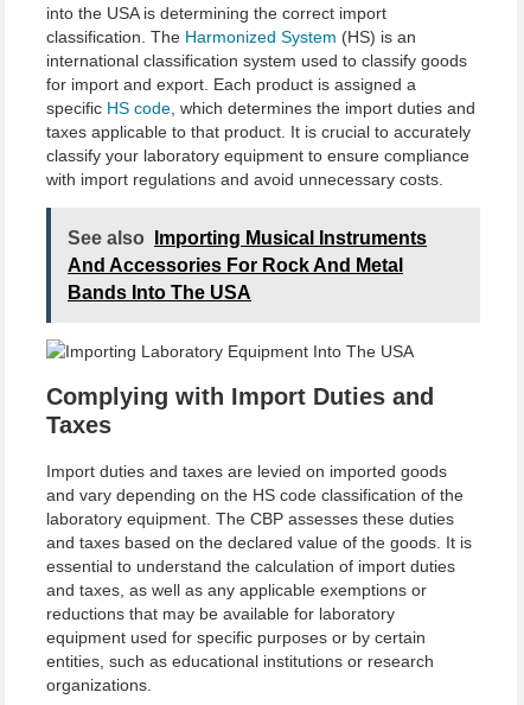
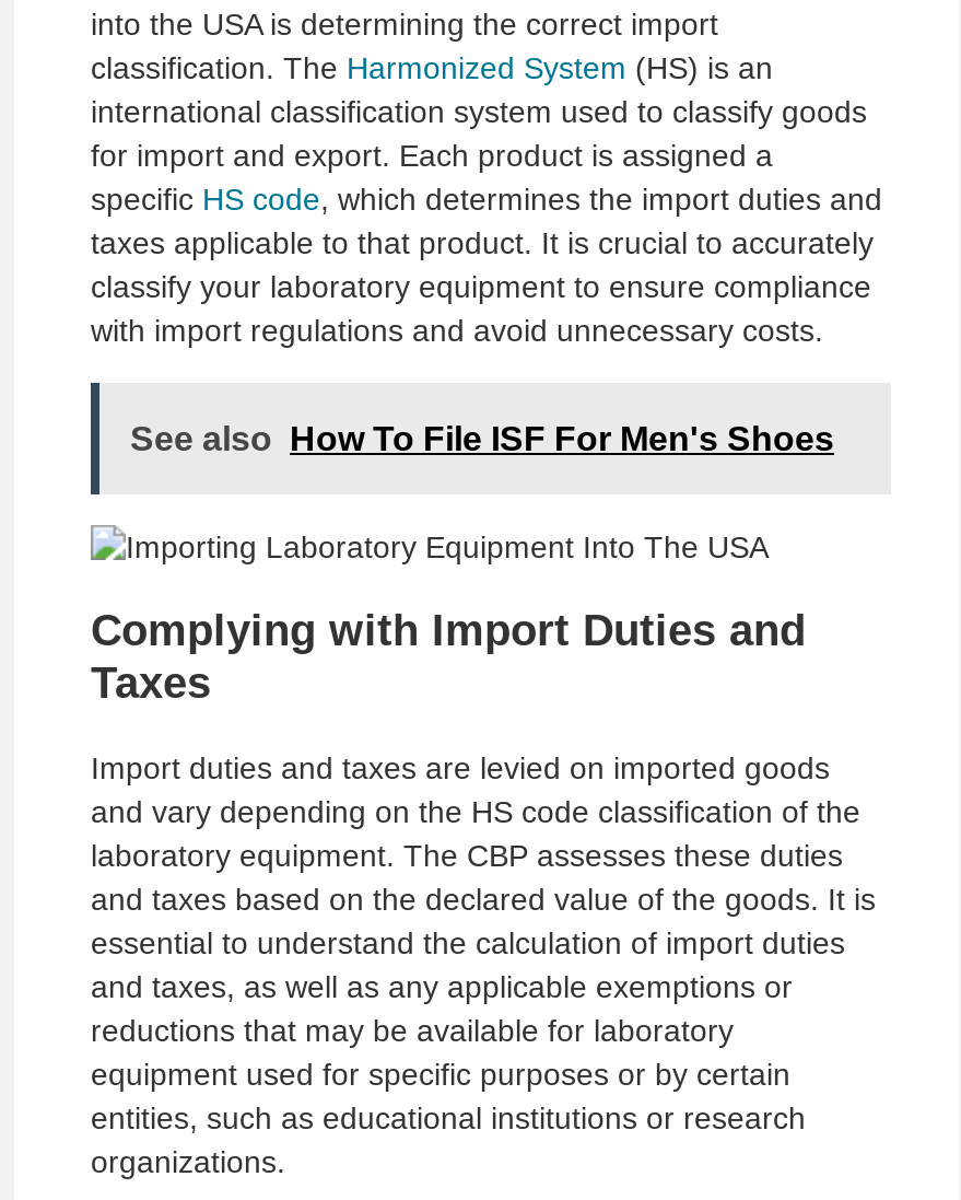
[68,228,427,302] See also Importing Musical Instruments | And Accessories For Rock And Metal | Bands Into The USA -> [130,419,834,457] See also How To File ISF For Men's Shoes

